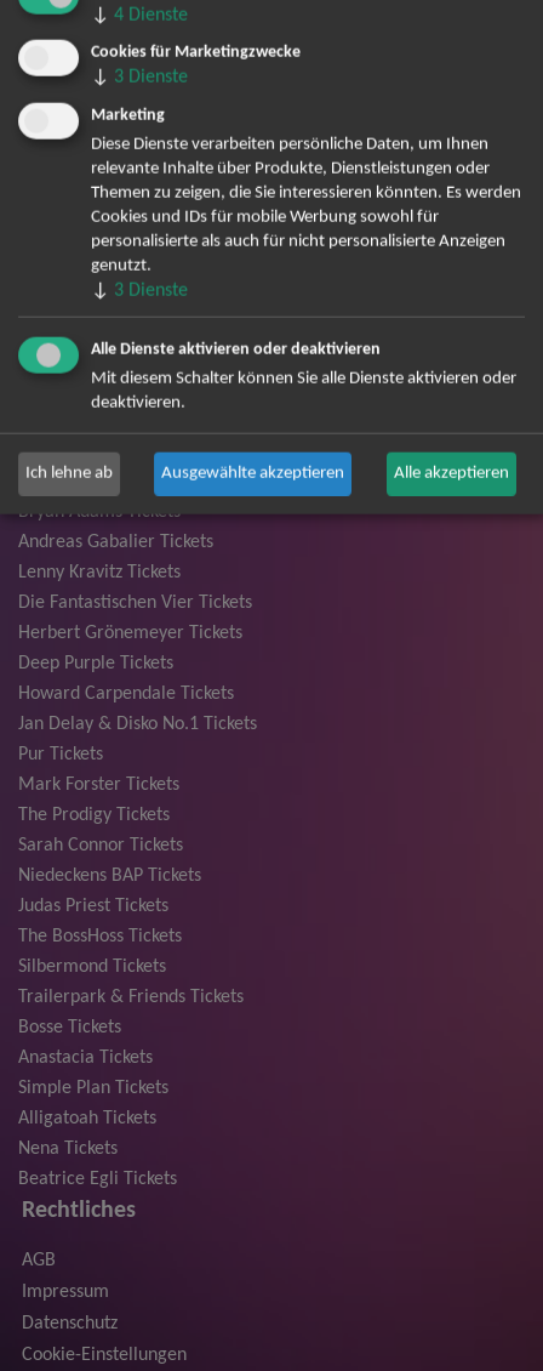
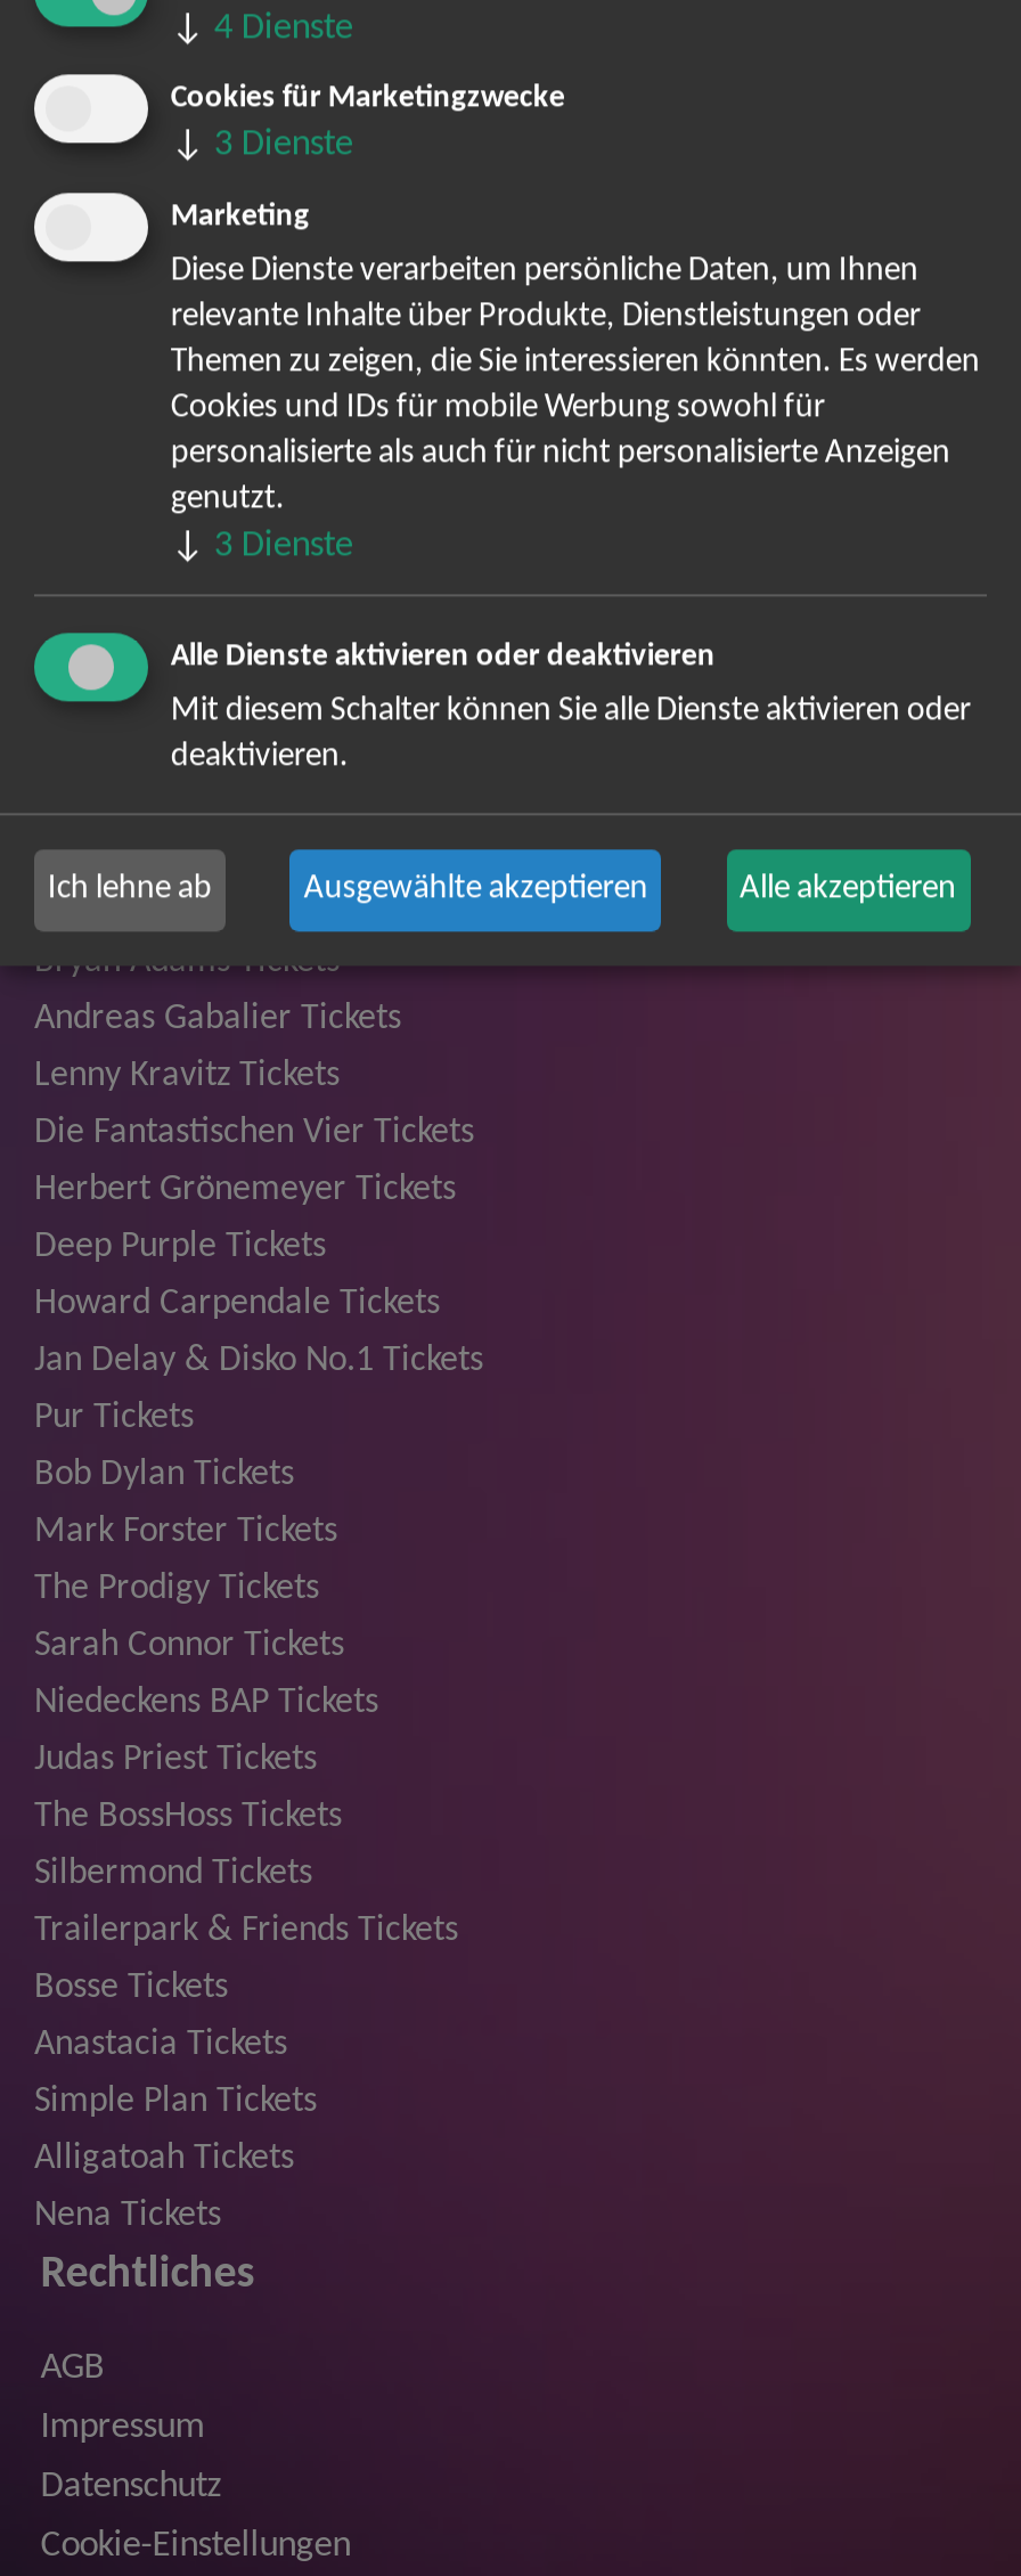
none -> [34,1456,294,1492] Bob Dylan Tickets
moved [18,775,244,1158] -> [34,1513,458,2233]: Mark Forster Tickets | The Prodigy Tickets | Sarah Connor Tickets | ... | Alligatoah Tickets | Nena Tickets
[18,1169,177,1188] Beatrice Egli Tickets -> none

